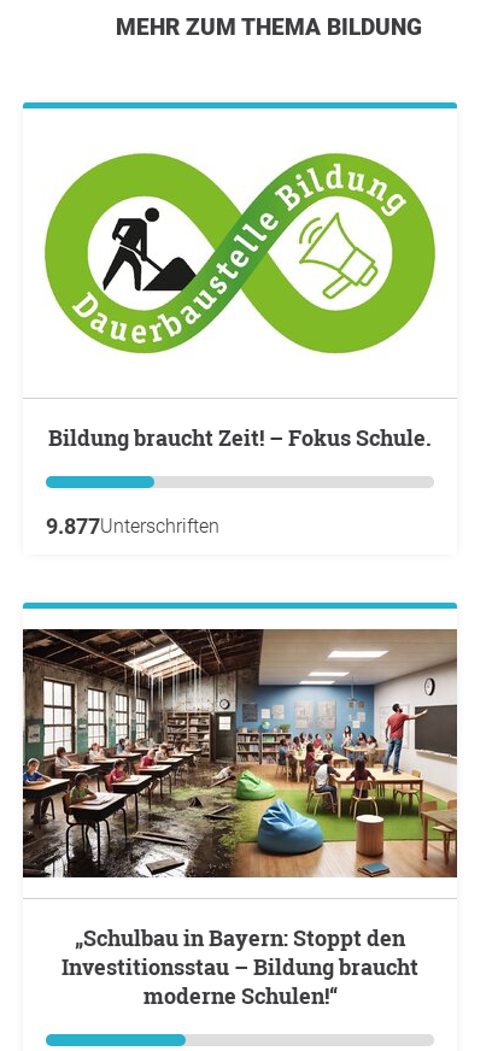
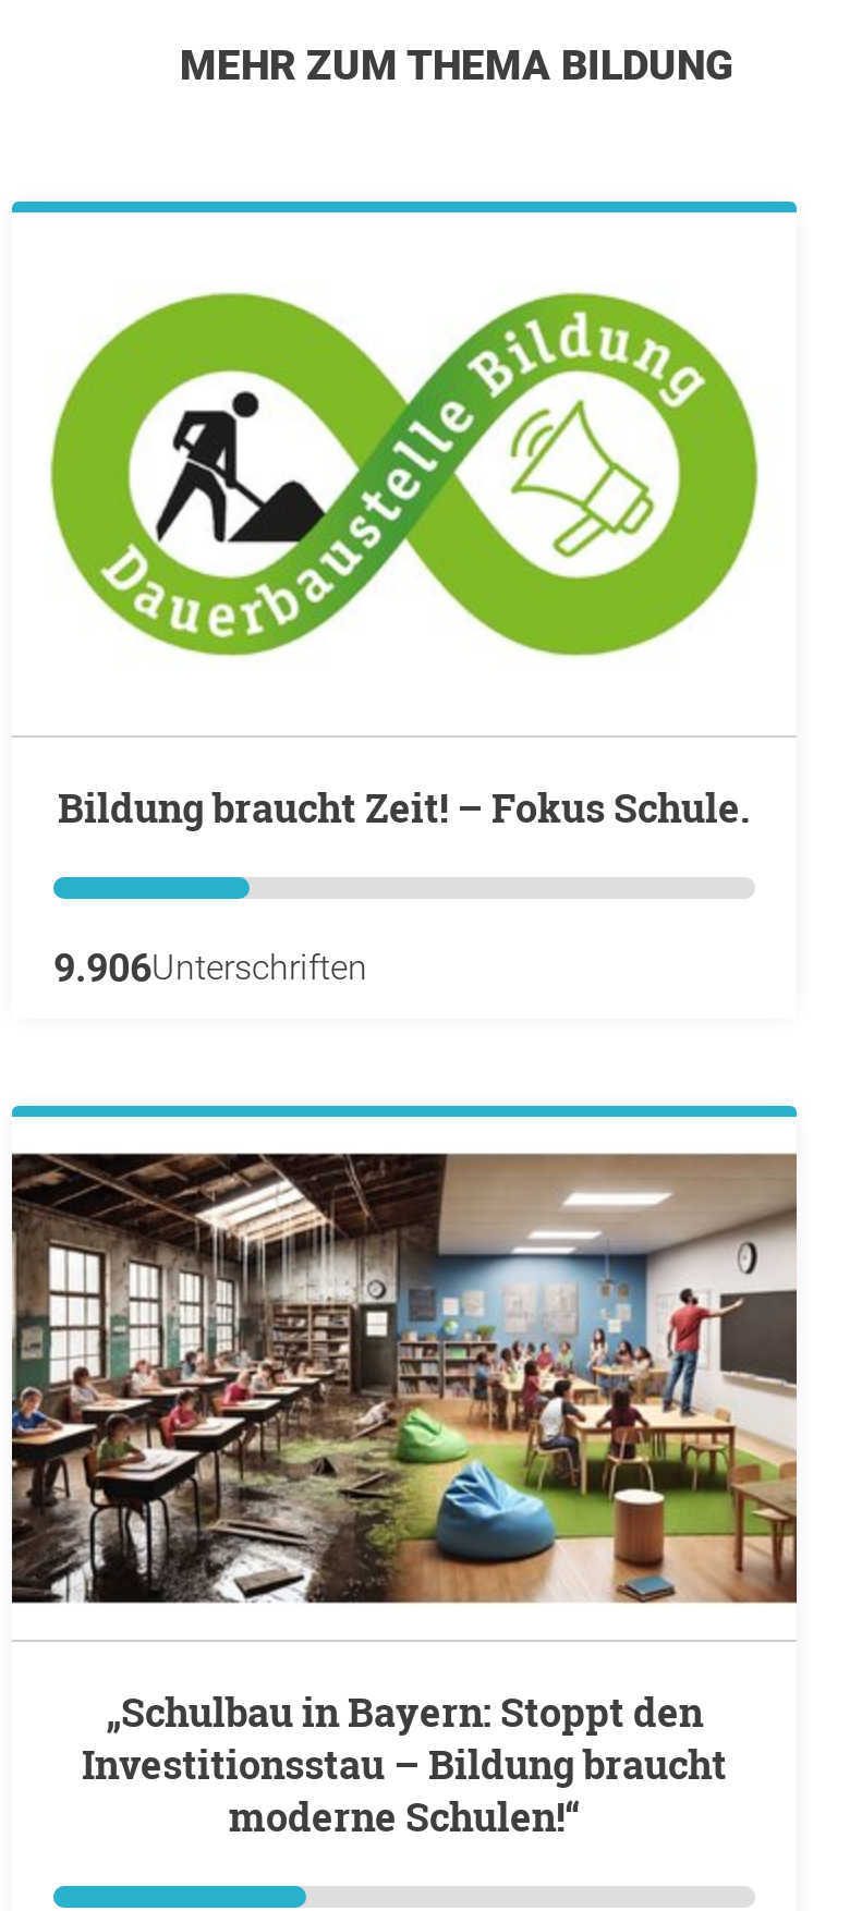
[46,513,219,538] 9.877Unterschriften -> [53,946,367,992] 9.906Unterschriften

